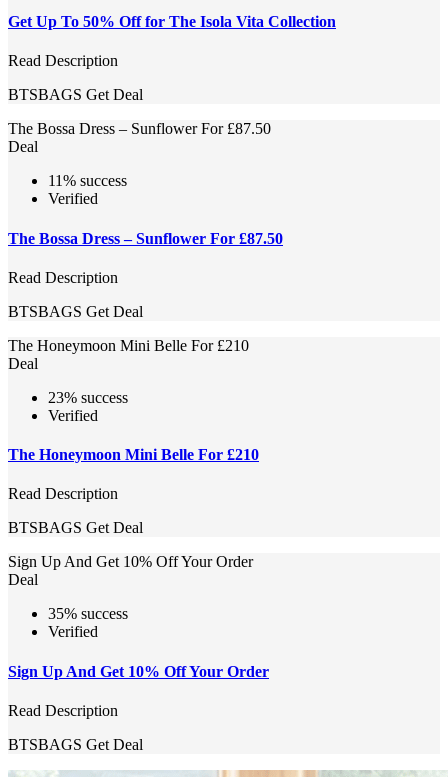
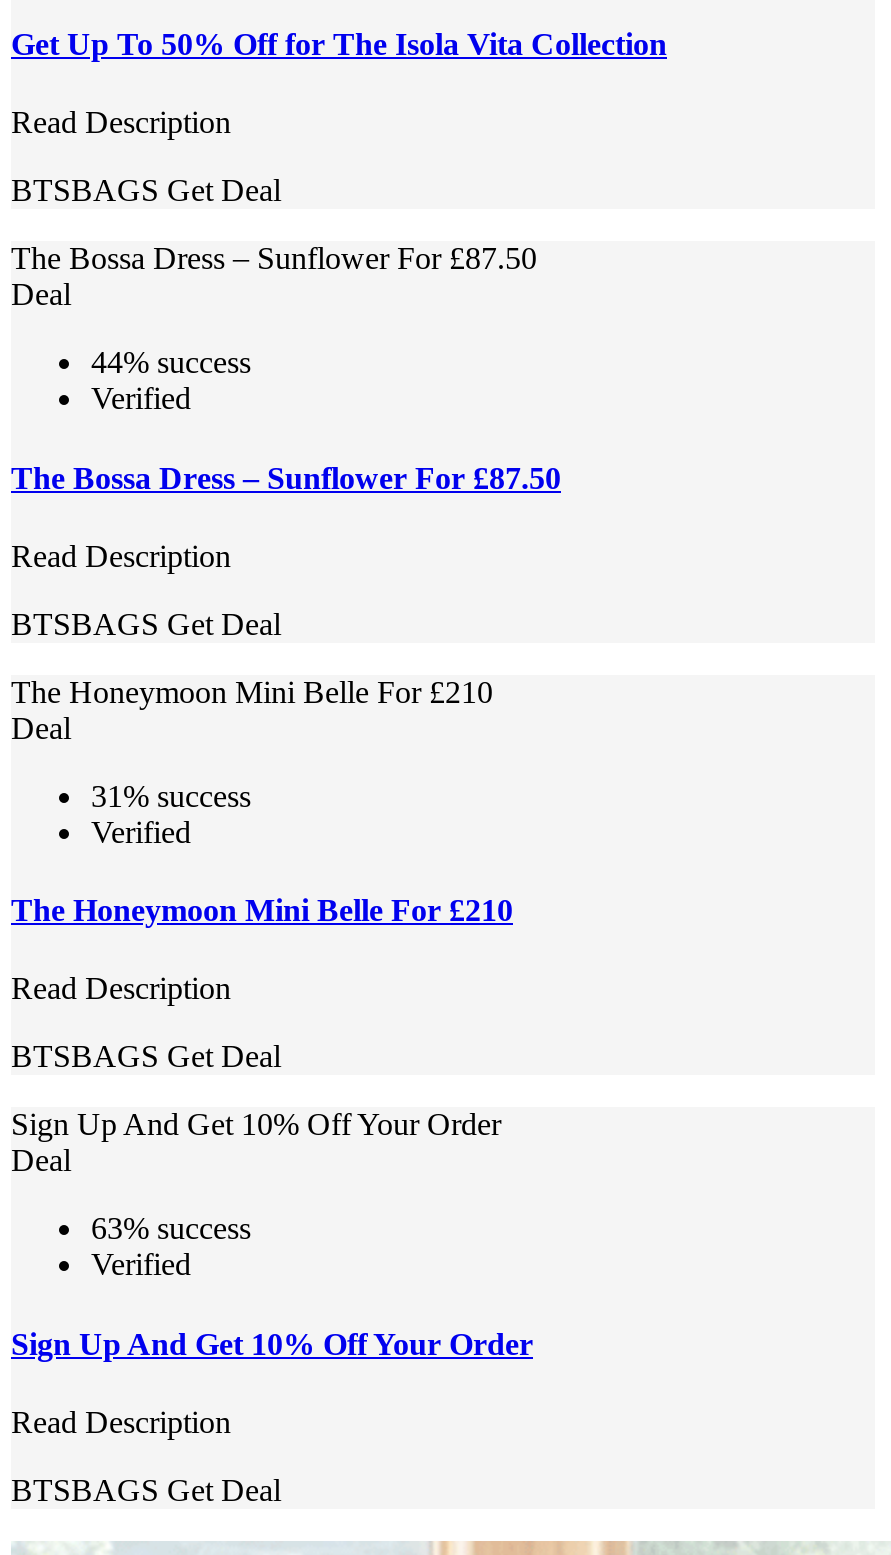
[48,172,127,189] 11% success -> [91,346,251,380] 44% success
[48,389,128,406] 23% success -> [91,779,251,813] 31% success
[48,605,128,622] 35% success -> [91,1212,251,1246] 63% success

